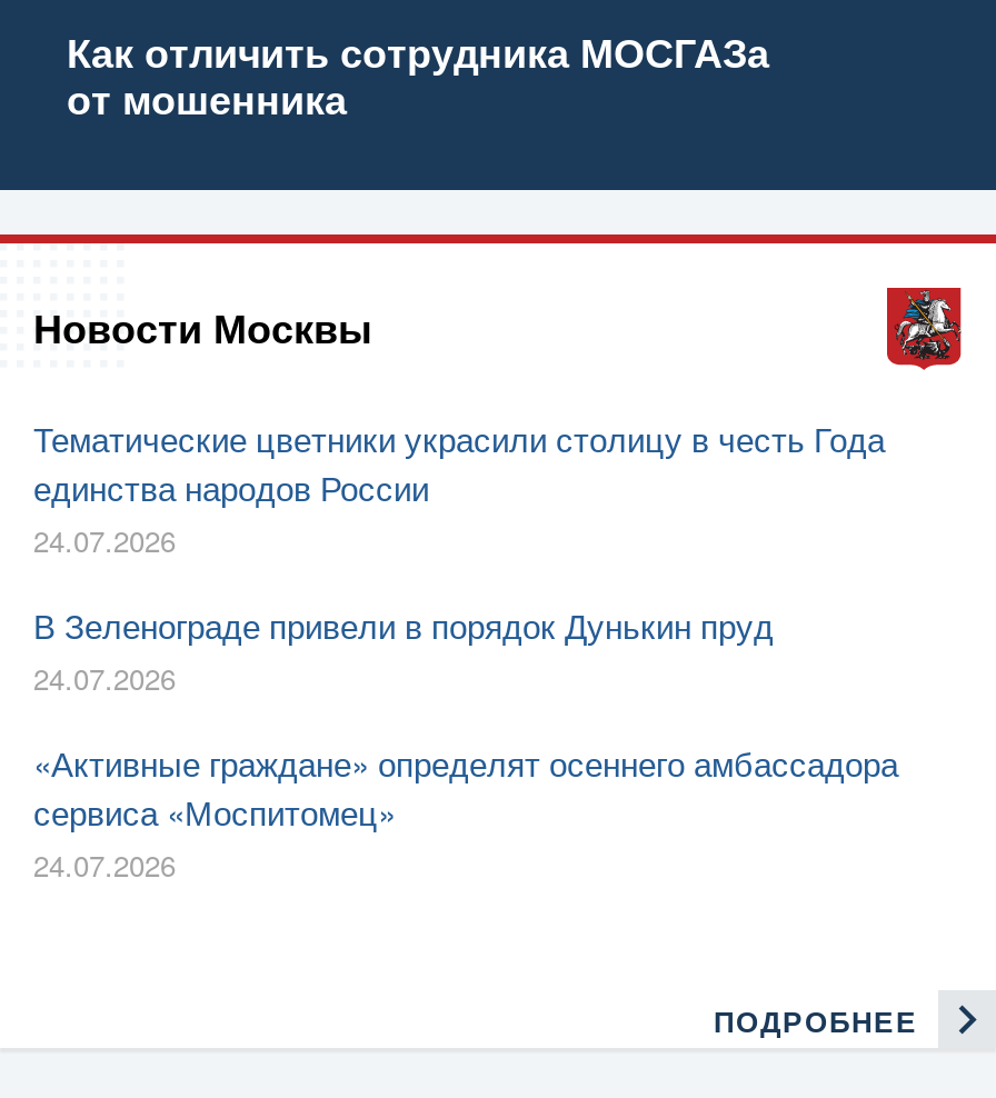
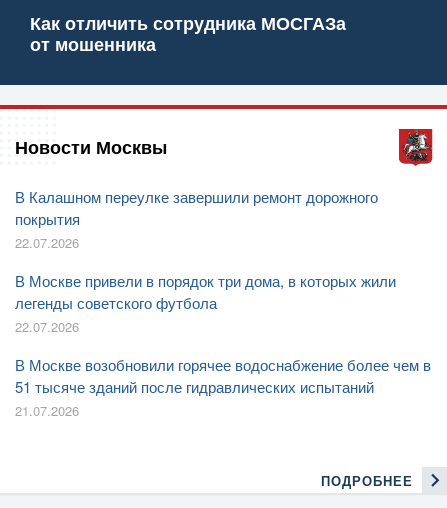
[33,415,885,561] Тематические цветники украсили столицу в честь Года | единства народов России | 24.07.2026 -> [15,186,378,252] В Калашном переулке завершили ремонт дорожного | покрытия | 22.07.2026
[33,601,774,699] В Зеленограде привели в порядок Дунькин пруд | 24.07.2026 -> [15,270,396,336] В Москве привели в порядок три дома, в которых жили | легенды советского футбола | 22.07.2026
[33,739,898,886] «Активные граждане» определят осеннего амбассадора | сервиса «Моспитомец» | 24.07.2026 -> [15,354,431,420] В Москве возобновили горячее водоснабжение более чем в | 51 тысяче зданий после гидравлических испытаний | 21.07.2026

